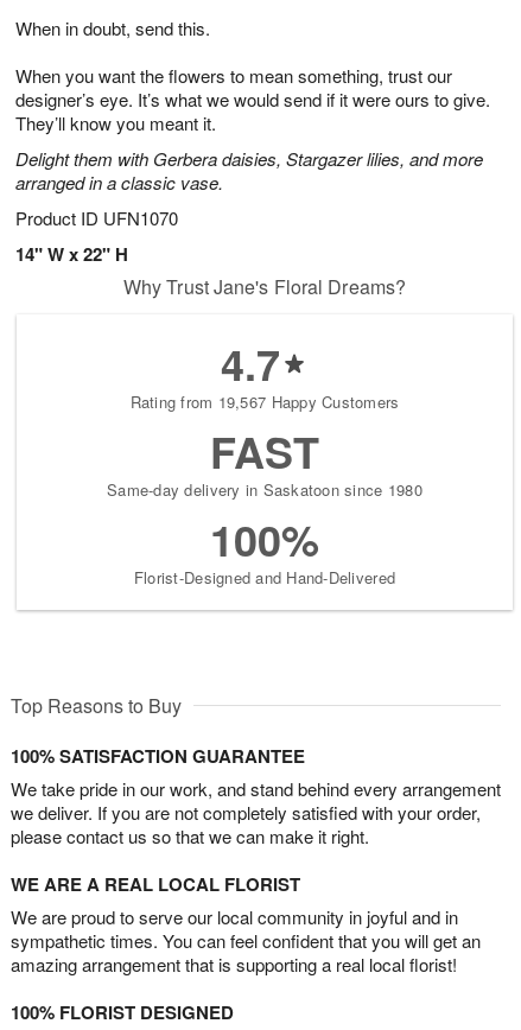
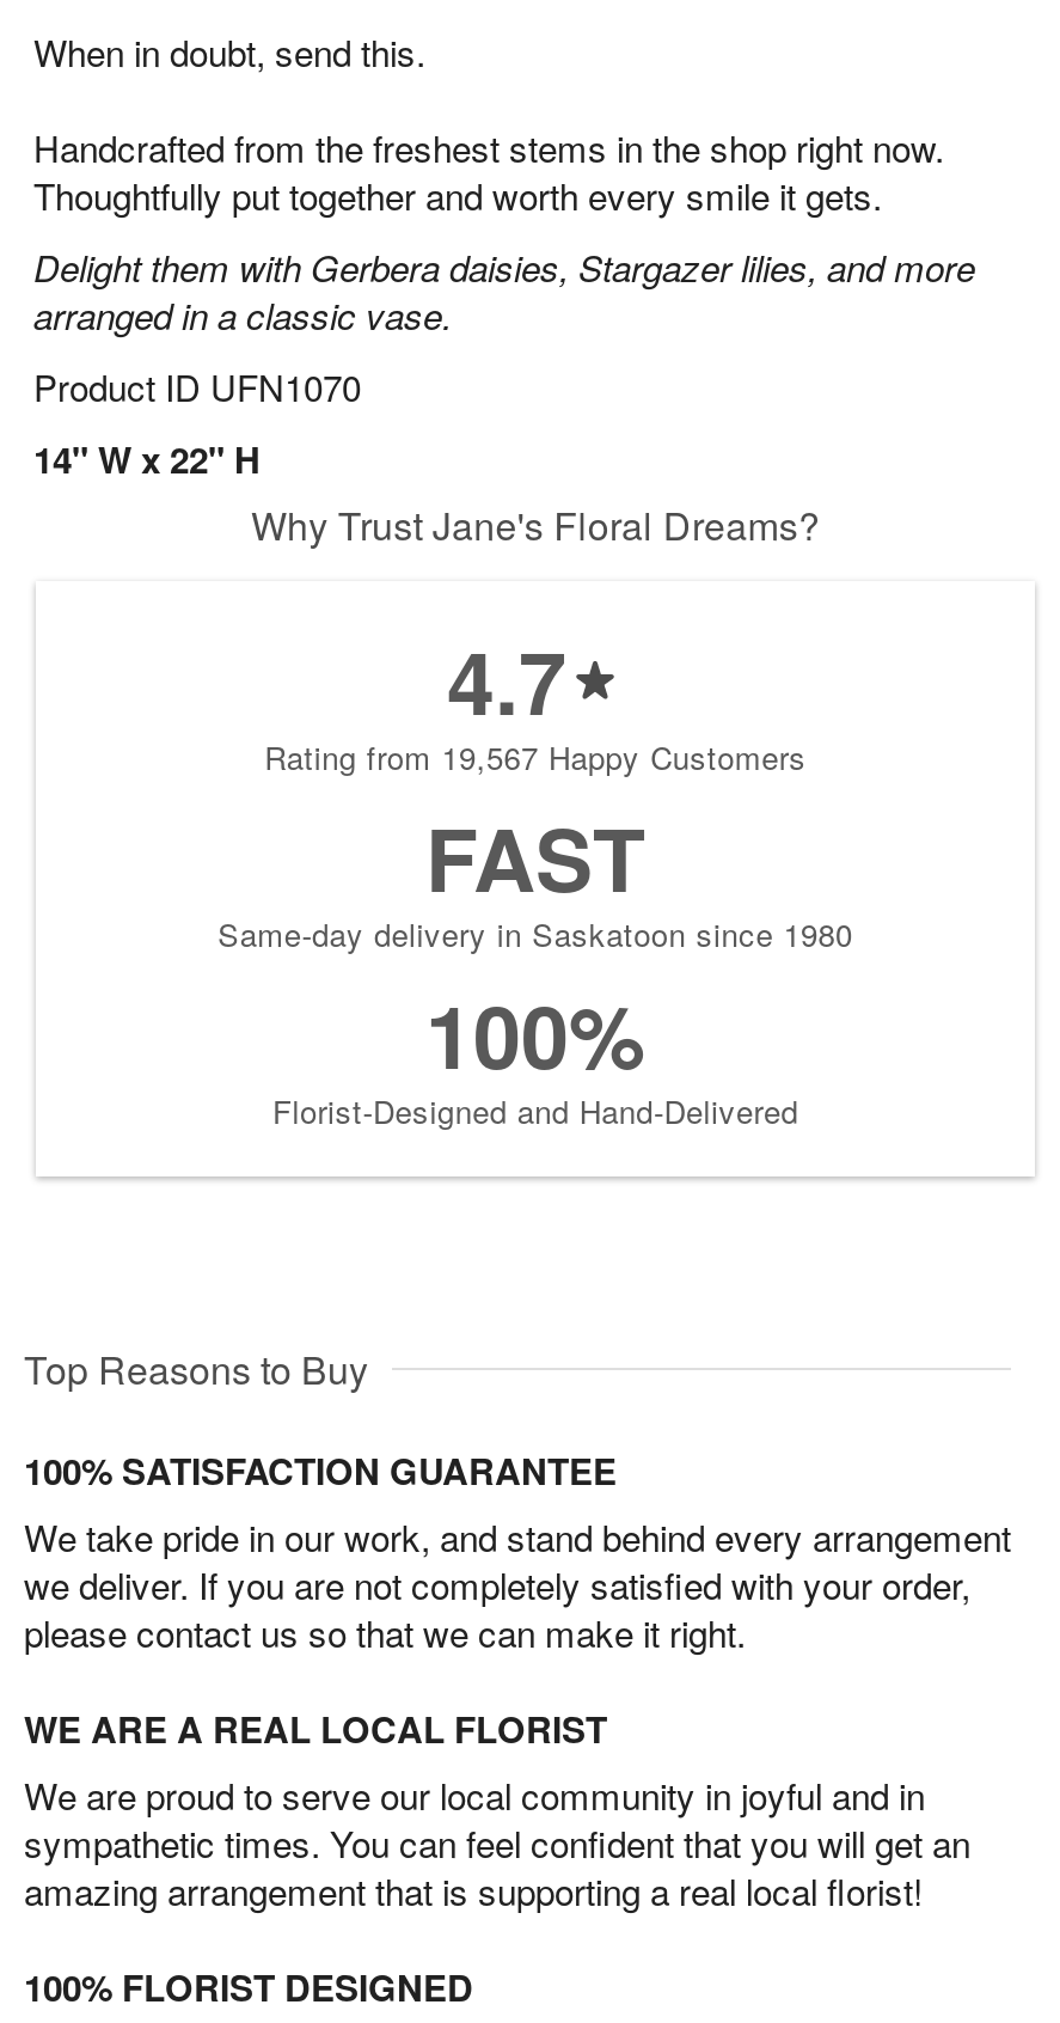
[15,63,490,135] When you want the flowers to mean something, trust our | designer’s eye. It’s what we would send if it were ours to give. | They’ll know you meant it. -> [33,122,944,220] Handcrafted from the freshest stems in the shop right now. | Thoughtfully put together and worth every smile it gets.

